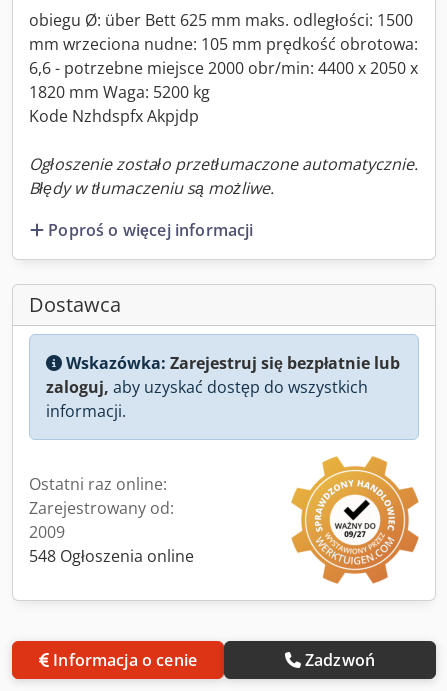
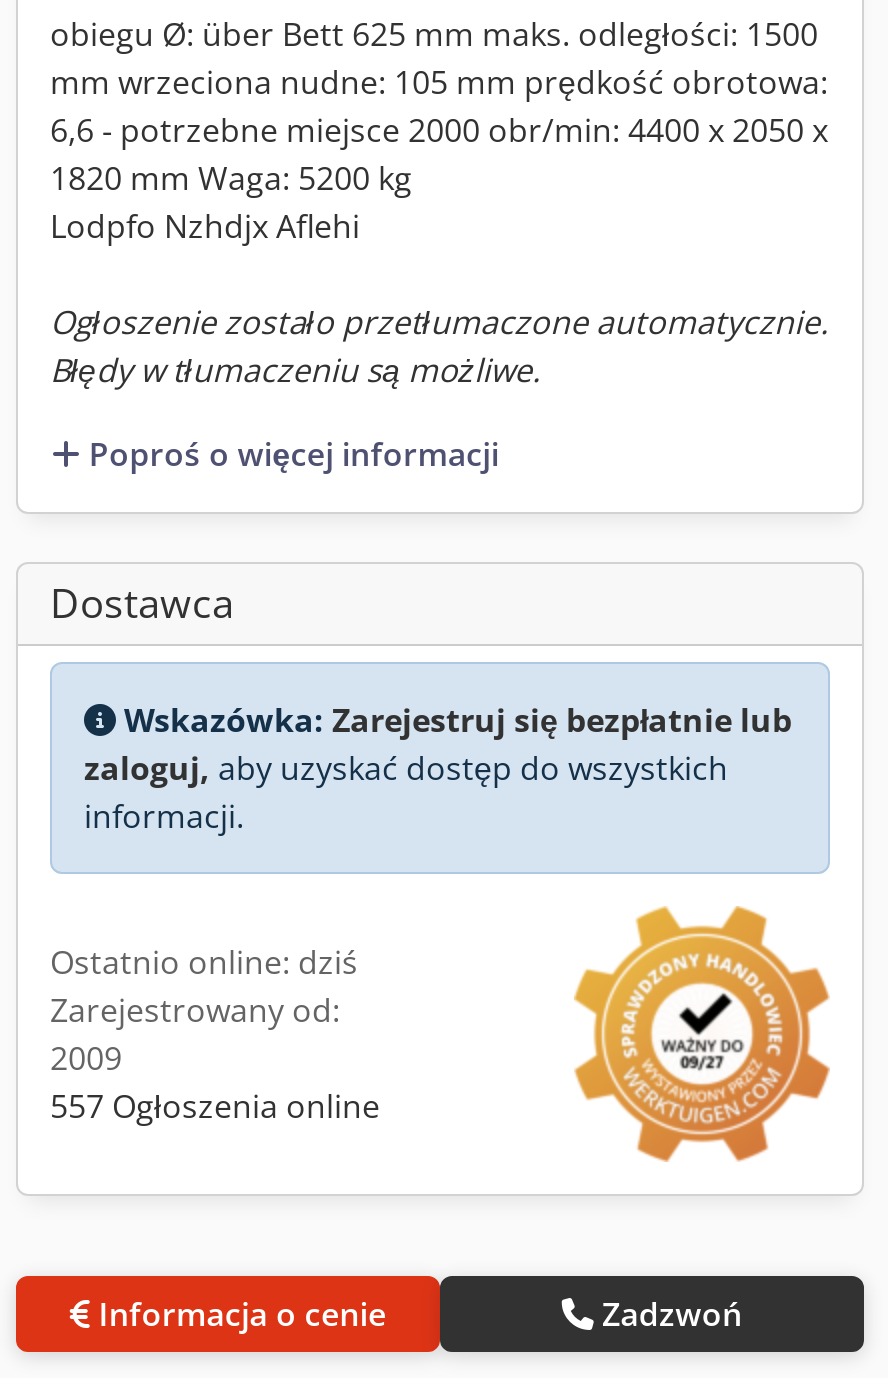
[29,105,199,127] Kode Nzhdspfx Akpjdp -> [50,204,360,248] Lodpfo Nzhdjx Aflehi
[29,473,167,495] Ostatni raz online: -> [50,939,358,983] Ostatnio online: dziś
[29,545,194,567] 548 Ogłoszenia online -> [50,1083,380,1127] 557 Ogłoszenia online

